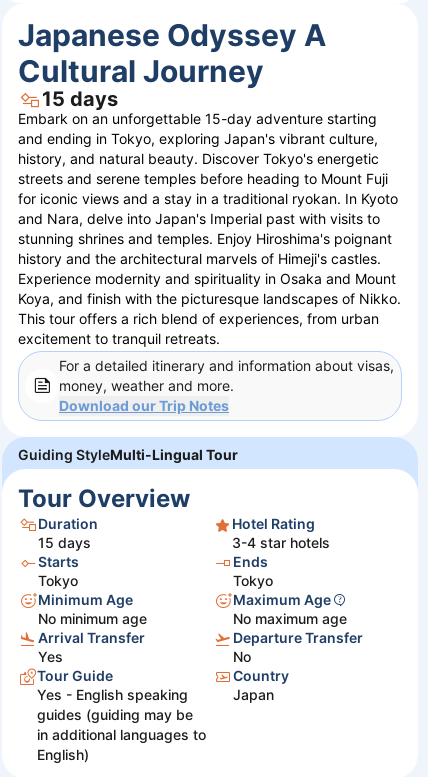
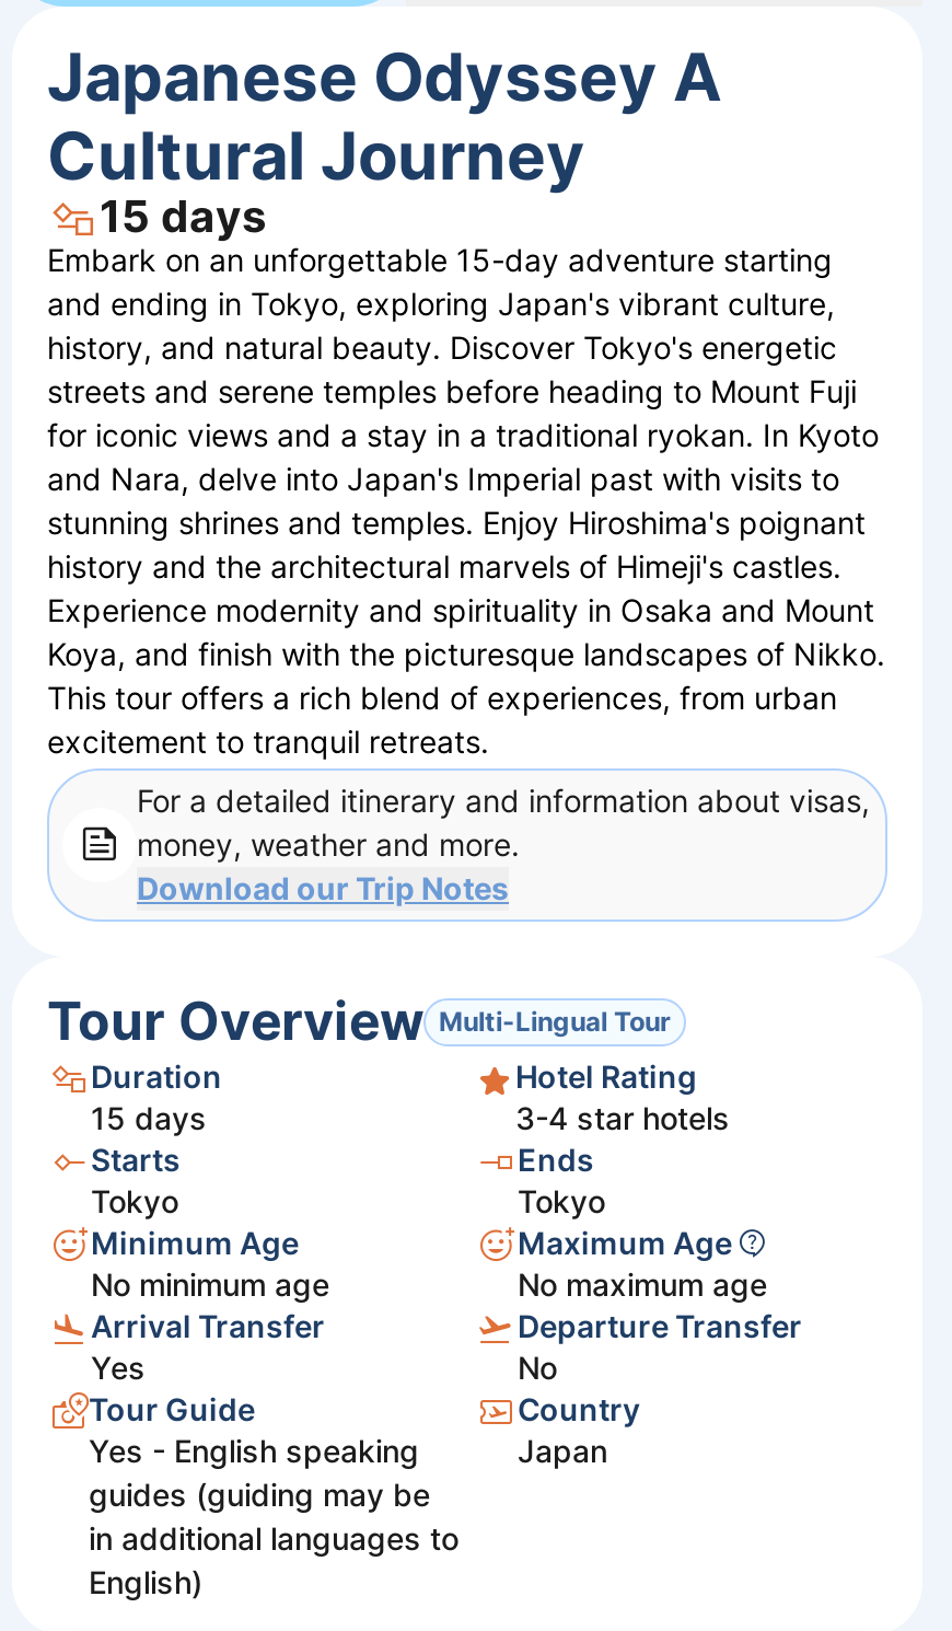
[18,446,238,513] Guiding StyleMulti-Lingual Tour | Tour Overview -> [47,990,671,1053] Tour Overview Multi-Lingual Tour

